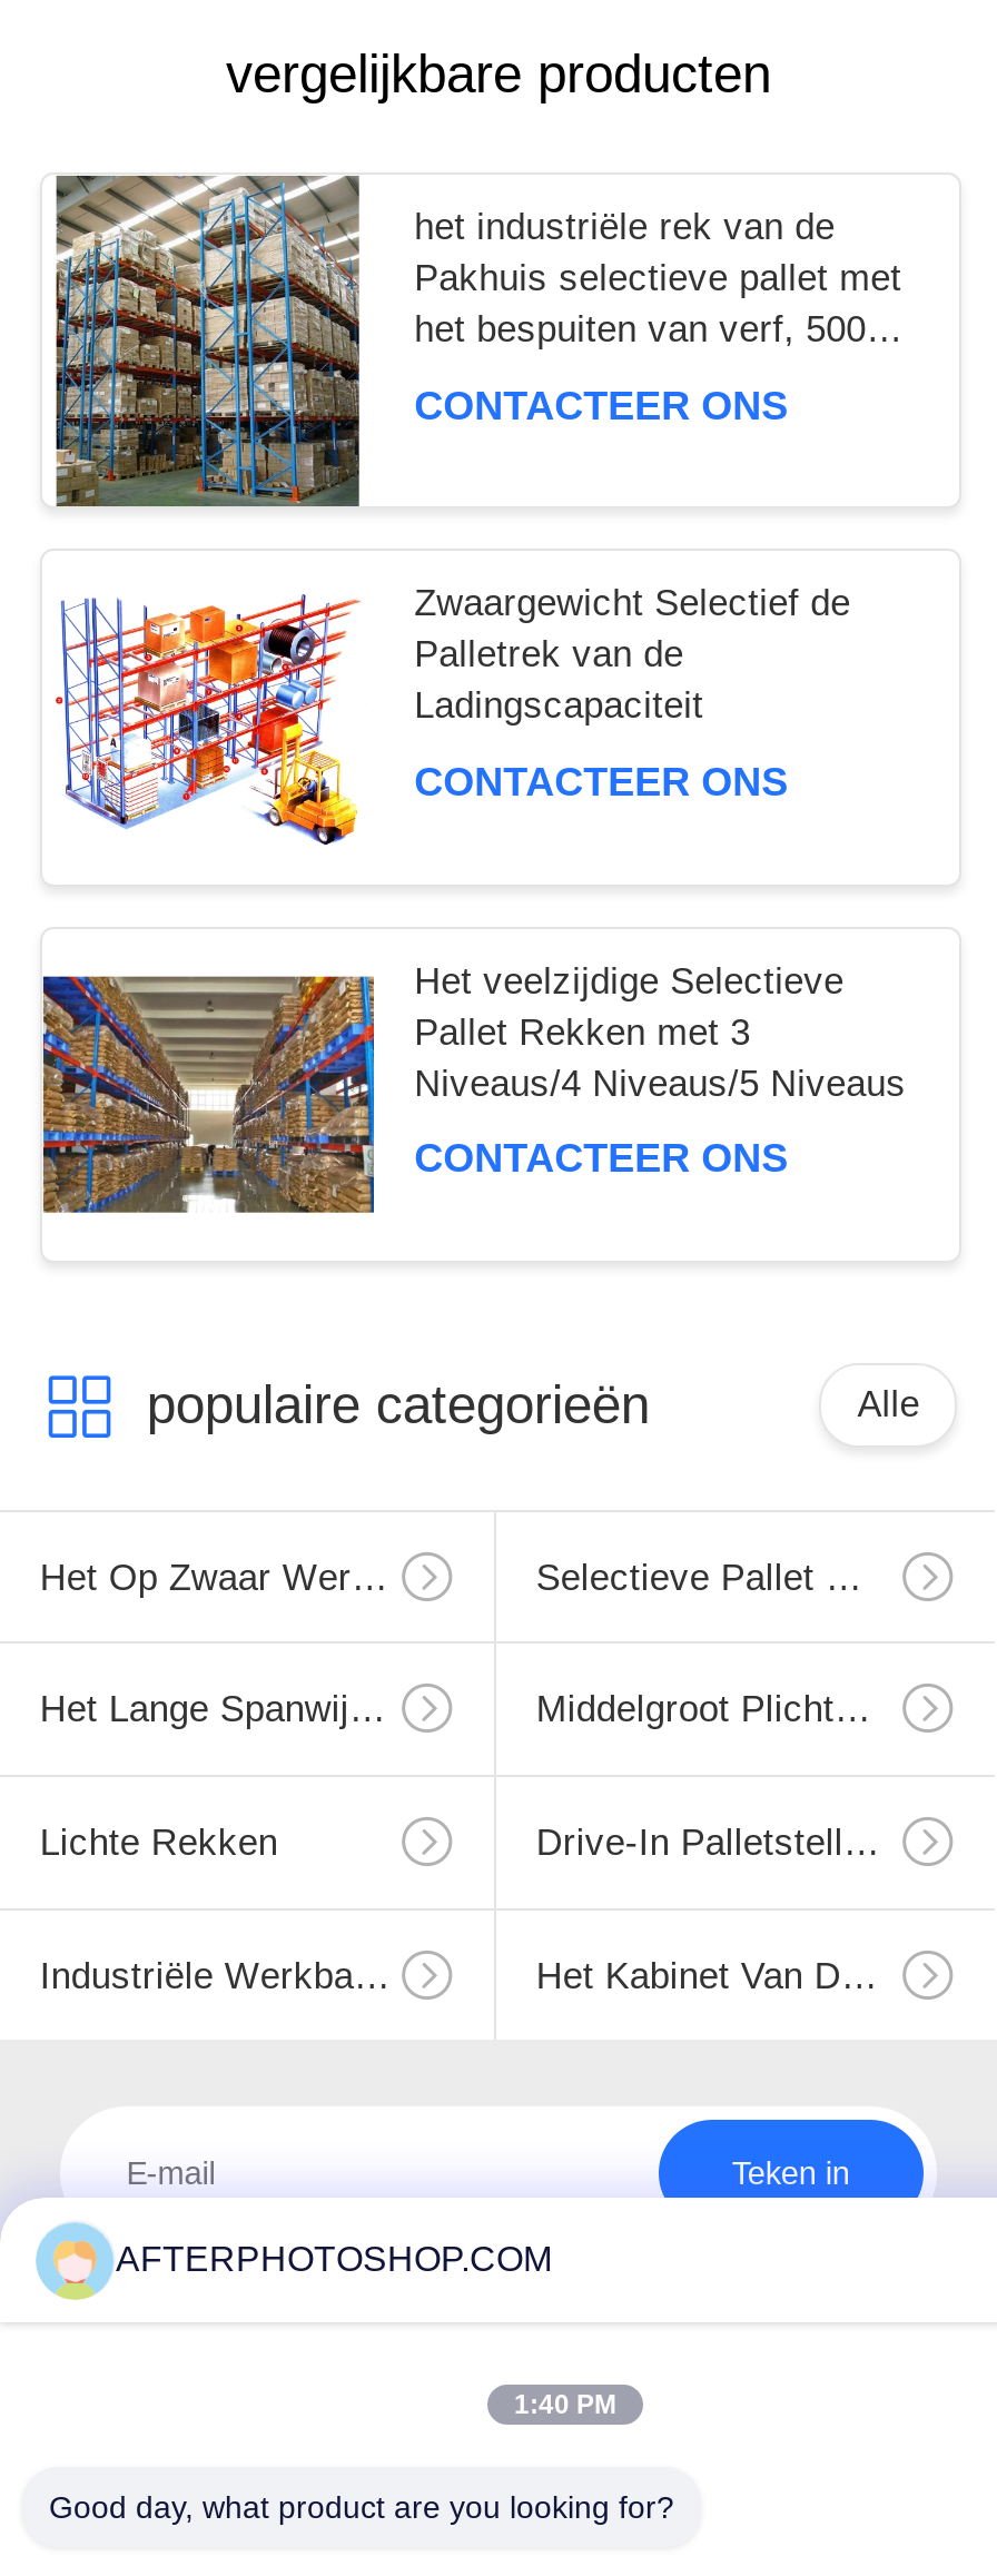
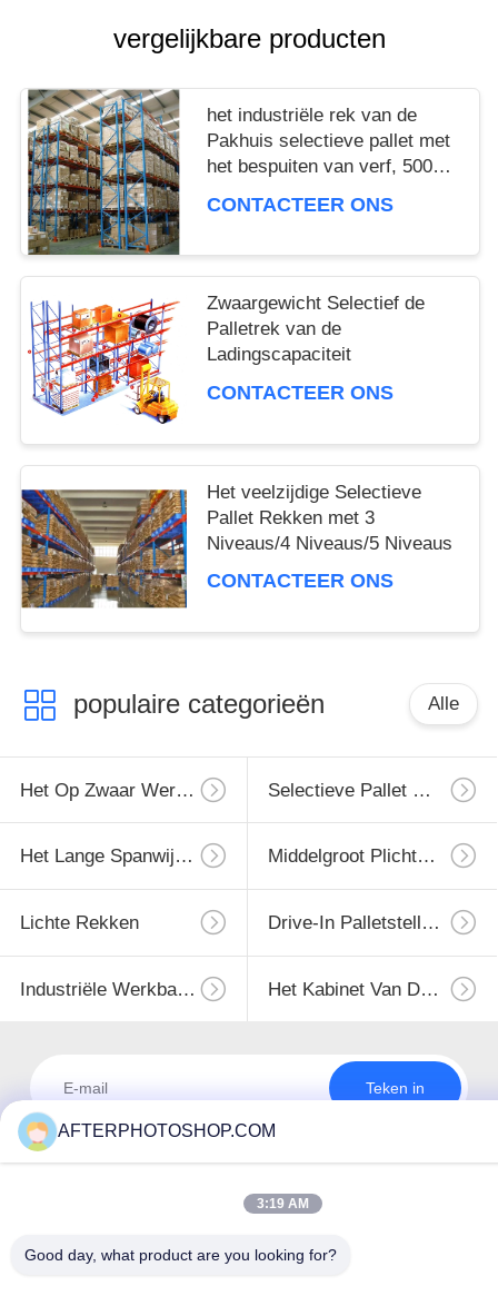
[514,2389,616,2420] 1:40 PM -> [256,1196,308,1211] 3:19 AM

